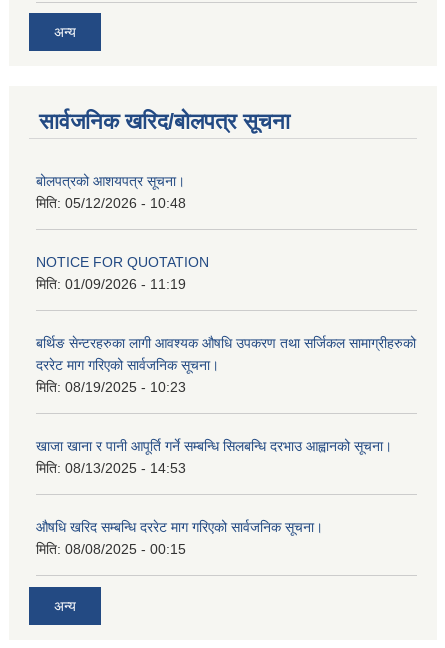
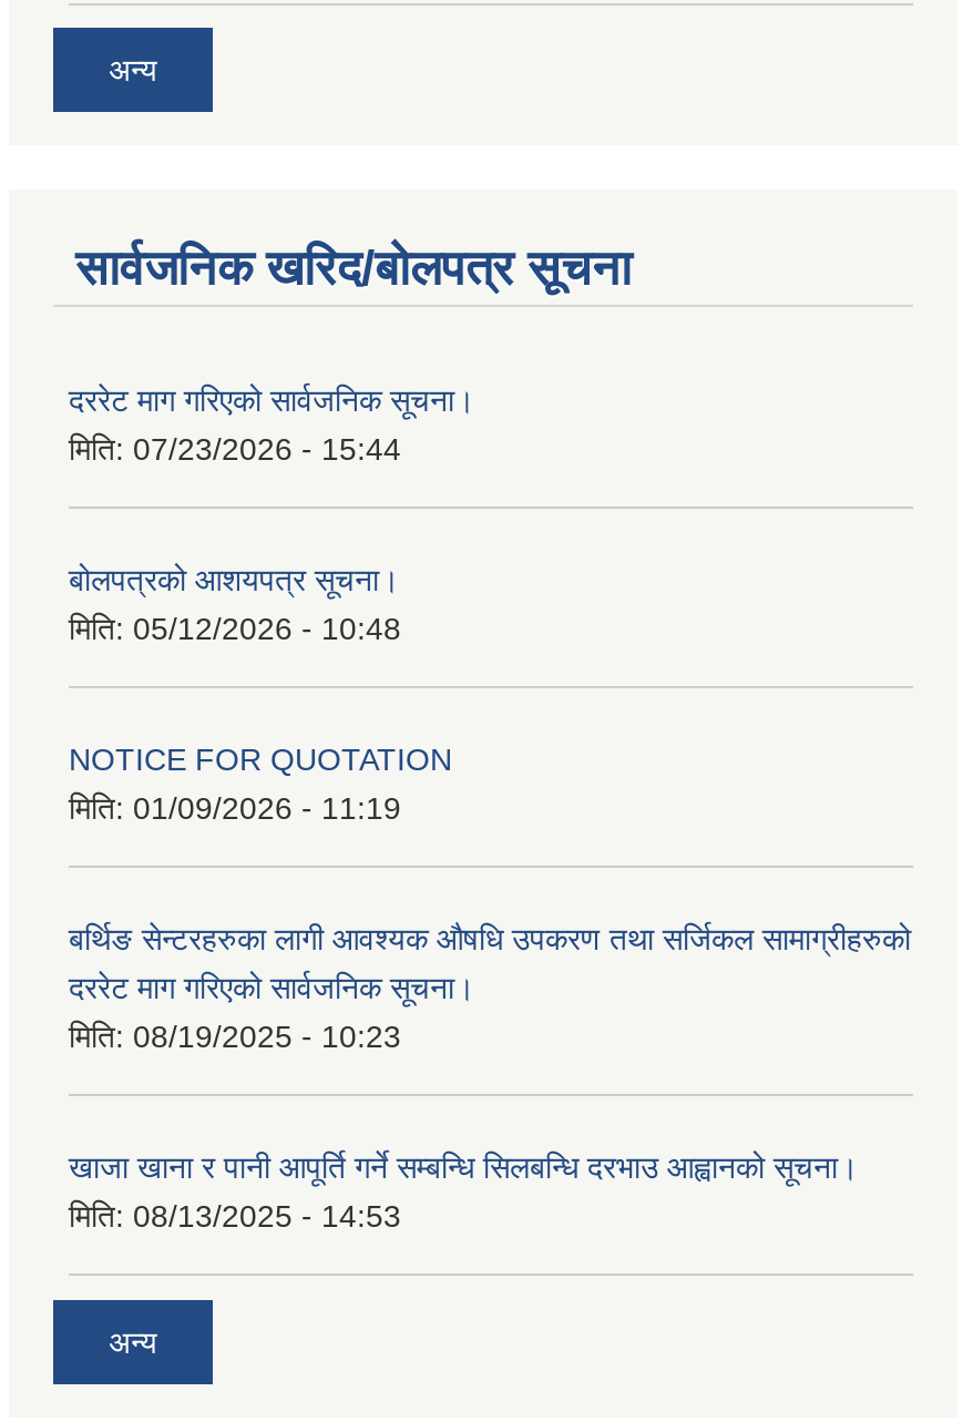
none -> [69,383,474,467] दररेट माग गरिएको सार्वजनिक सूचना। | मिति: 07/23/2026 - 15:44
moved [36,173,416,476] -> [69,563,911,1234]: बोलपत्रको आशयपत्र सूचना। | मिति: 05/12/2026 - 10:48 | NOTICE FOR QUOTATION | ... | खाजा खाना र पानी आपूर्ति गर्ने सम्बन्धि सिलबन्धि दरभाउ आह्वानको सूचना। | मिति: 08/13/2025 - 14:53
[36,519,323,557] औषधि खरिद सम्बन्धि दररेट माग गरिएको सार्वजनिक सूचना। | मिति: 08/08/2025 - 00:15 -> none

